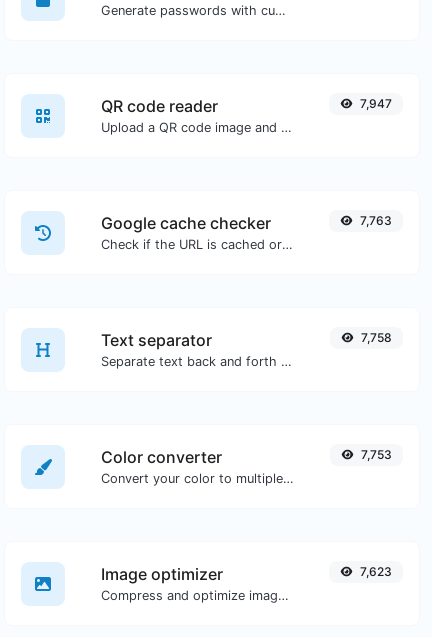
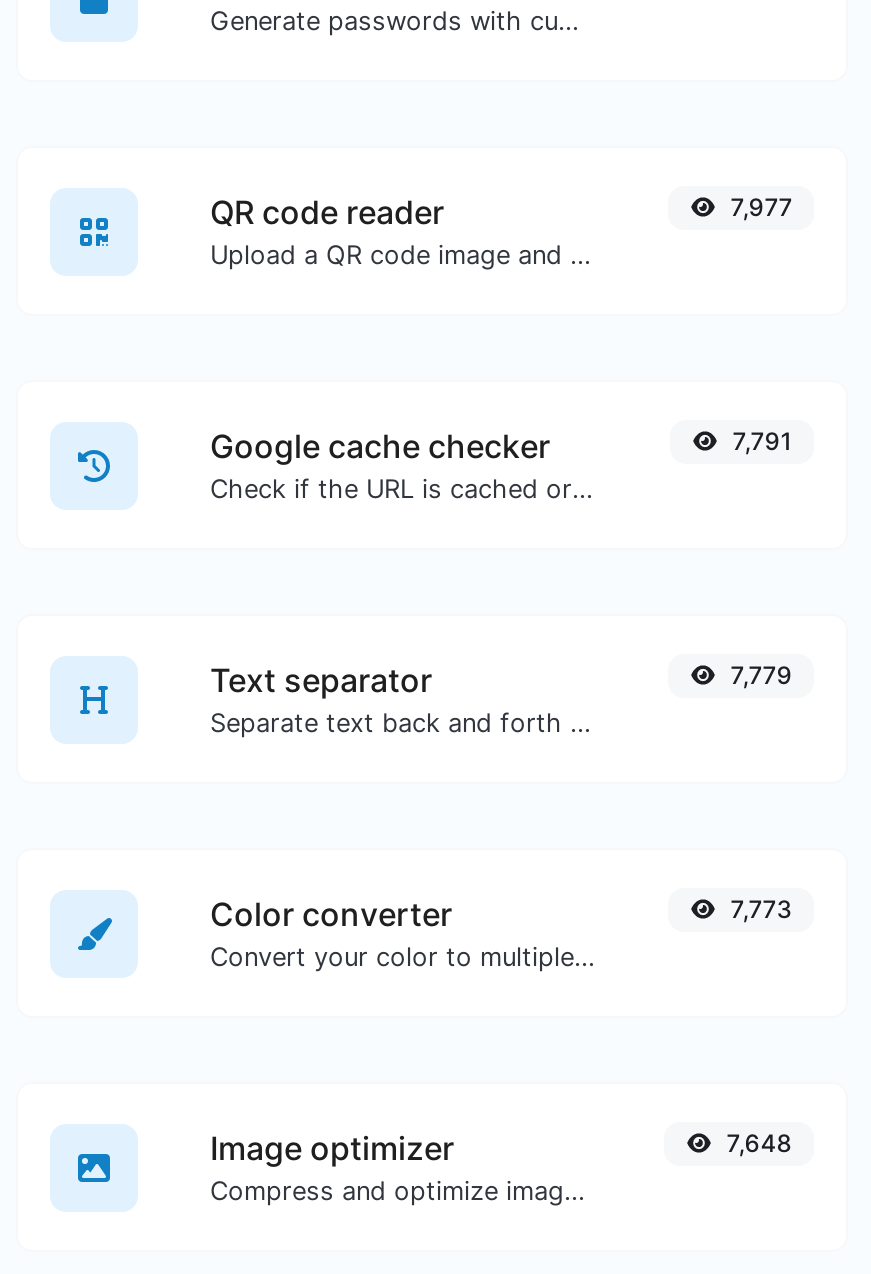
[357,96,392,111] 7,947 -> [724,192,792,222] 7,977
[357,213,392,228] 7,763 -> [726,426,792,456] 7,791
[358,330,392,345] 7,758 -> [724,660,792,690] 7,779
[358,447,392,462] 7,753 -> [724,894,792,924] 7,773
[357,564,392,579] 7,623 -> [720,1128,792,1158] 7,648

